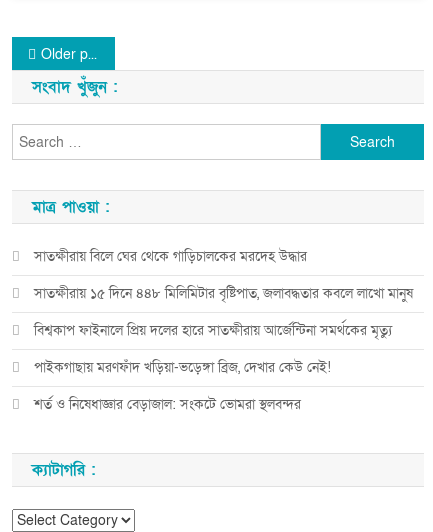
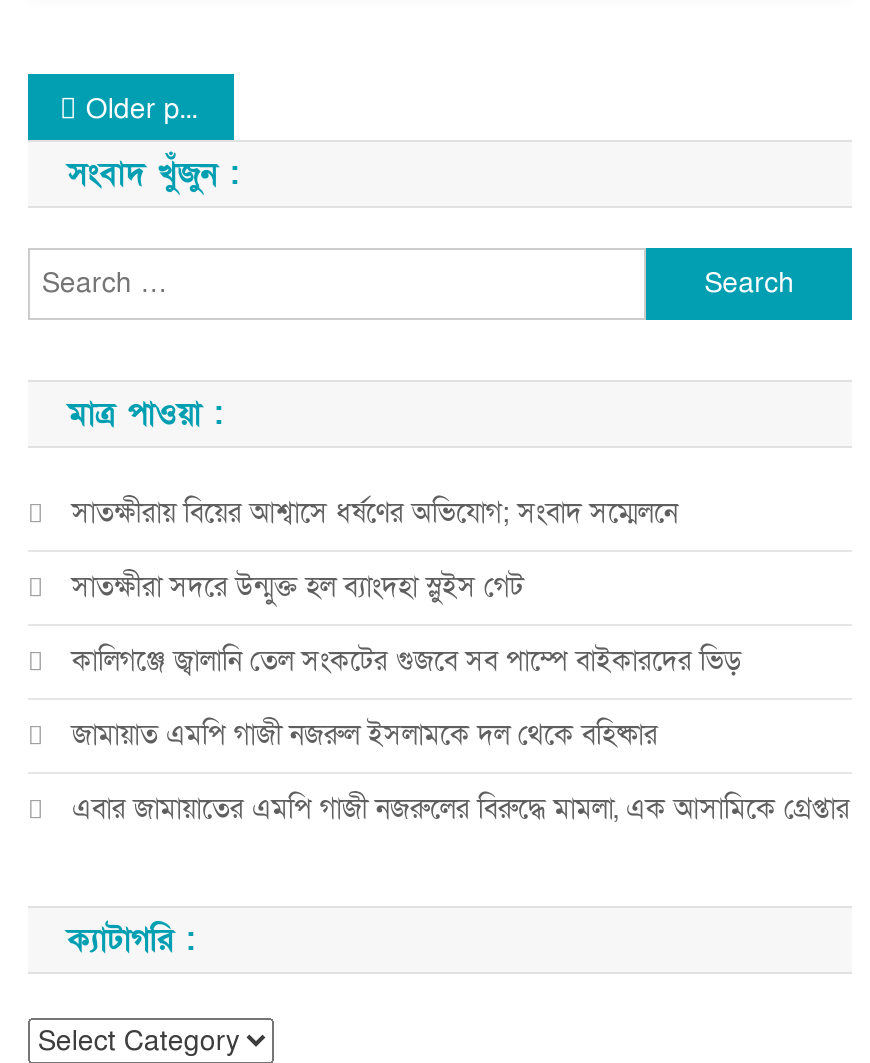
[34,247,307,266] সাতক্ষীরায় বিলে ঘের থেকে গাড়িচালকের মরদেহ উদ্ধার -> [72,493,678,531] সাতক্ষীরায় বিয়ের আশ্বাসে ধর্ষণের অভিযোগ; সংবাদ সম্মেলনে
[34,284,413,303] সাতক্ষীরায় ১৫ দিনে ৪৪৮ মিলিমিটার বৃষ্টিপাত, জলাবদ্ধতার কবলে লাখো মানুষ -> [72,567,524,605] সাতক্ষীরা সদরে উন্মুক্ত হল ব্যাংদহা স্লুইস গেট
[34,321,392,340] বিশ্বকাপ ফাইনালে প্রিয় দলের হারে সাতক্ষীরায় আর্জেন্টিনা সমর্থকের মৃত্যু -> [72,641,742,679] কালিগঞ্জে জ্বালানি তেল সংকটের গুজবে সব পাম্পে বাইকারদের ভিড়
[34,358,331,377] পাইকগাছায় মরণফাঁদ খড়িয়া-ভড়েঙ্গা ব্রিজ, দেখার কেউ নেই! -> [72,715,658,753] জামায়াত এমপি গাজী নজরুল ইসলামকে দল থেকে বহিষ্কার
[34,395,301,414] শর্ত ও নিষেধাজ্ঞার বেড়াজাল: সংকটে ভোমরা স্থলবন্দর -> [72,789,850,827] এবার জামায়াতের এমপি গাজী নজরুলের বিরুদ্ধে মামলা, এক আসামিকে গ্রেপ্তার

